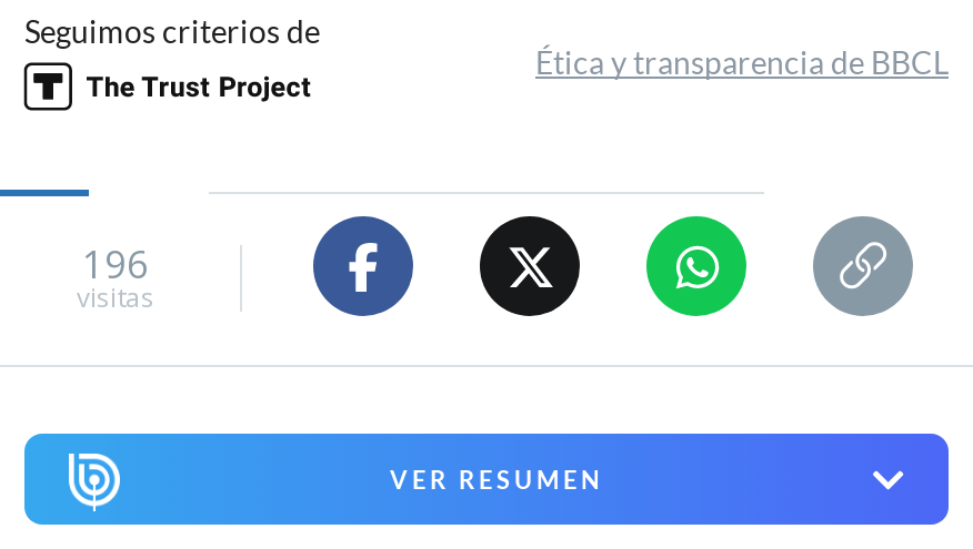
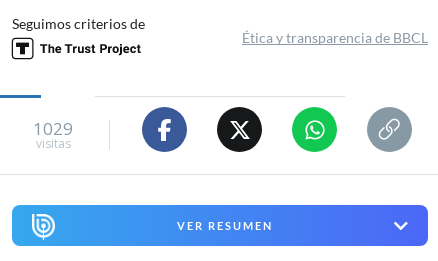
[82,238,149,289] 196 -> [33,117,73,140] 1029

